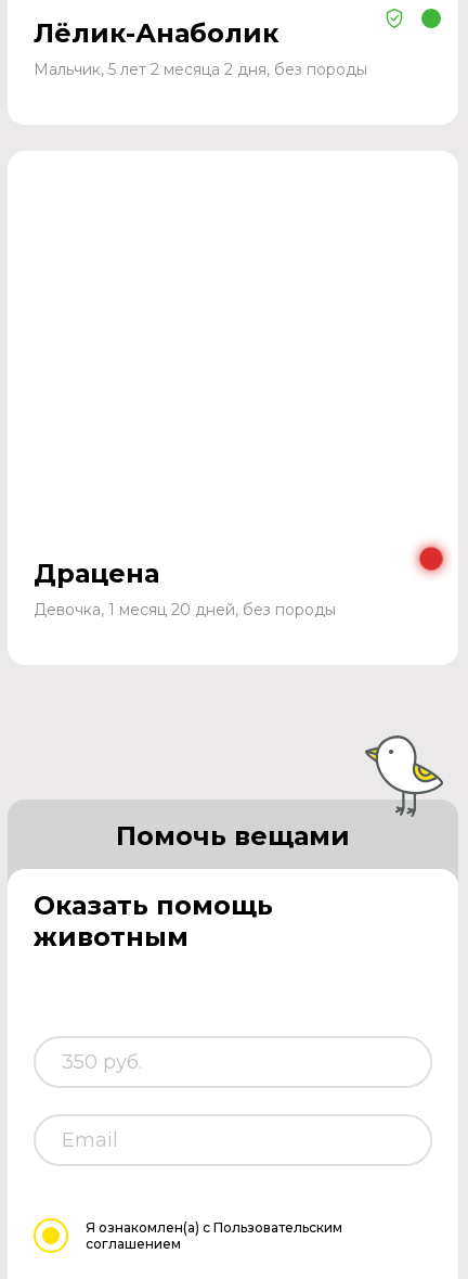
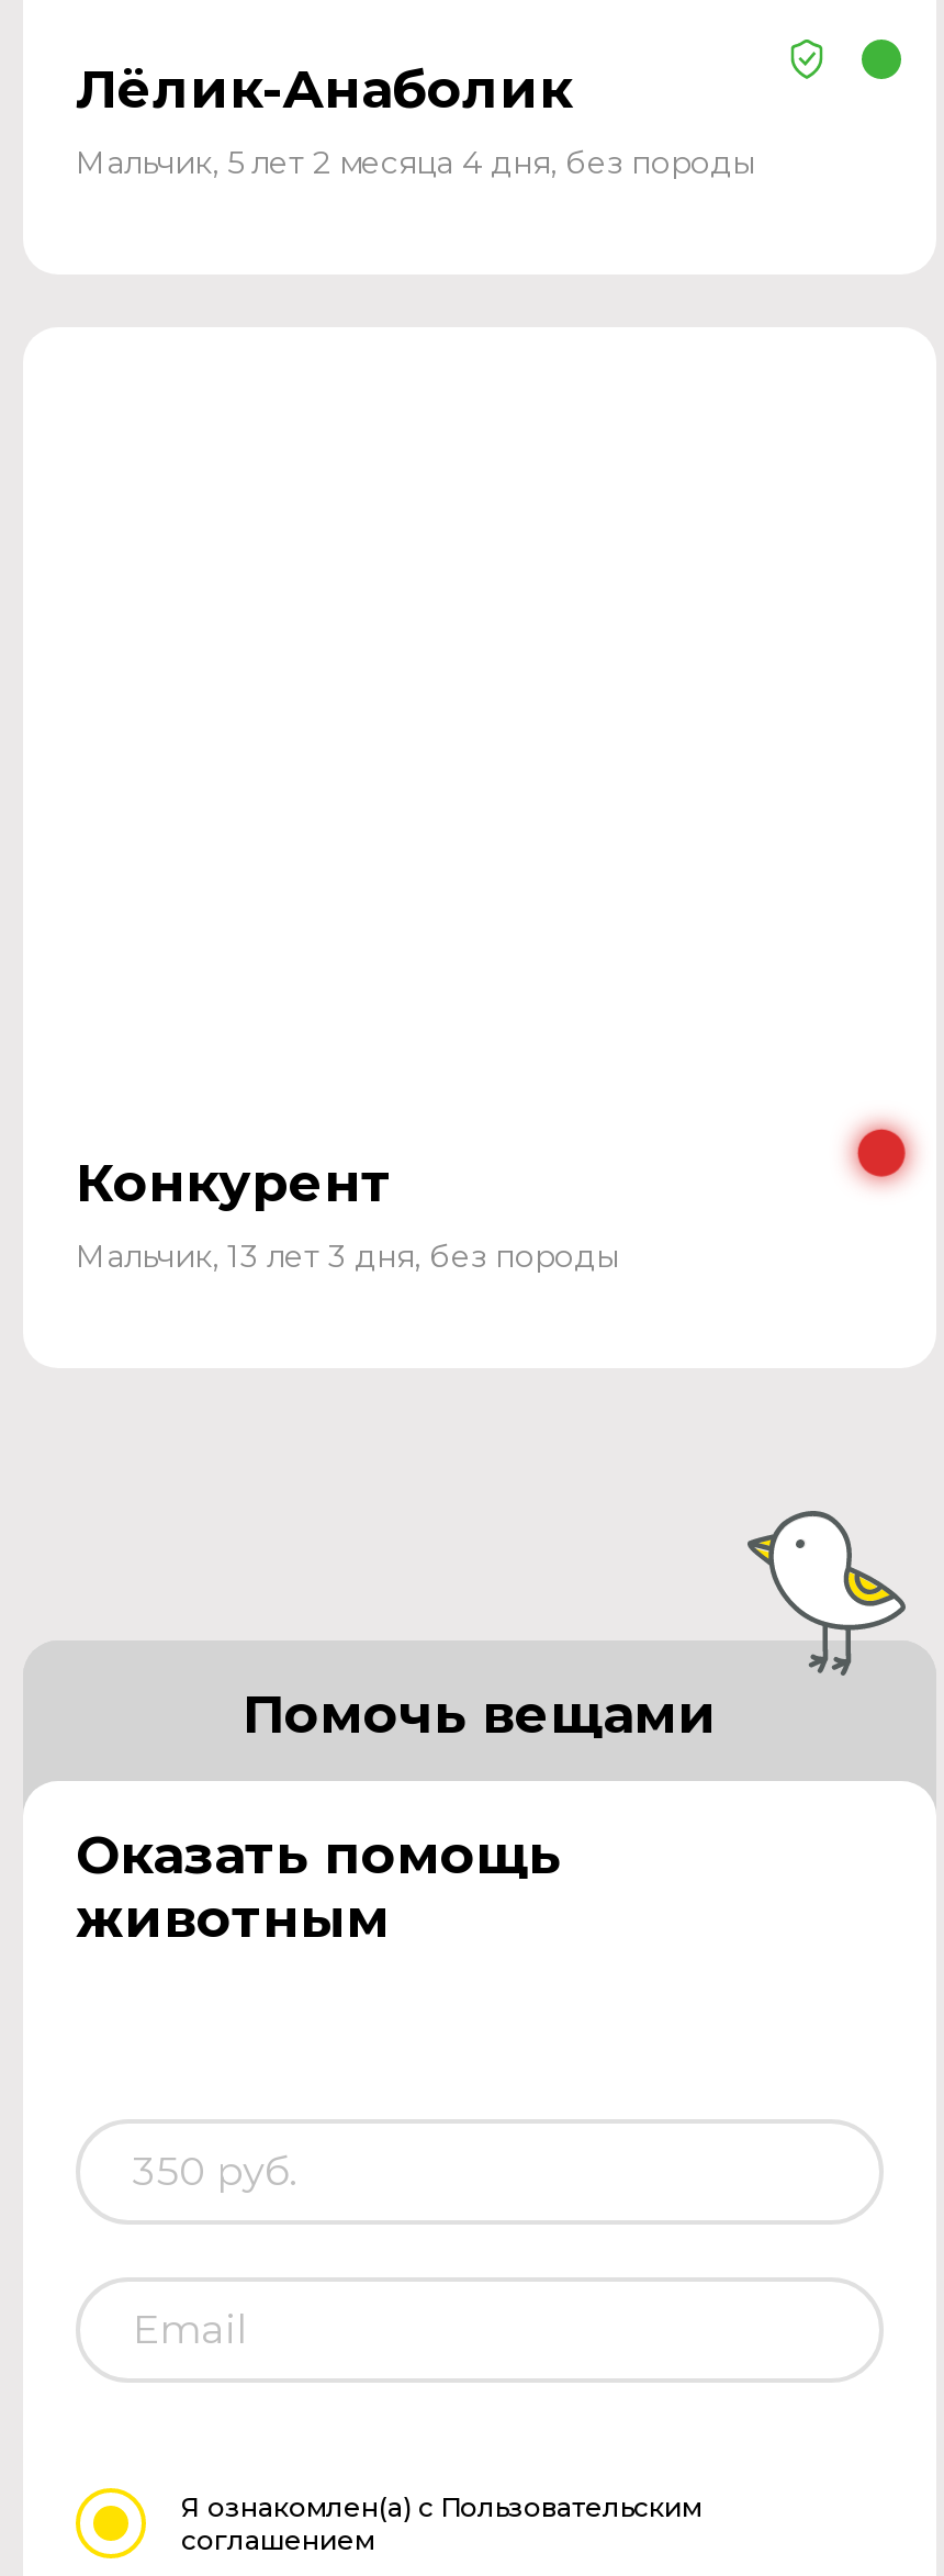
[34,60,367,80] Мальчик, 5 лет 2 месяца 2 дня, без породы -> [76,143,754,183] Мальчик, 5 лет 2 месяца 4 дня, без породы
[34,557,336,619] Драцена | Девочка, 1 месяц 20 дней, без породы -> [76,1150,618,1275] Конкурент | Мальчик, 13 лет 3 дня, без породы

